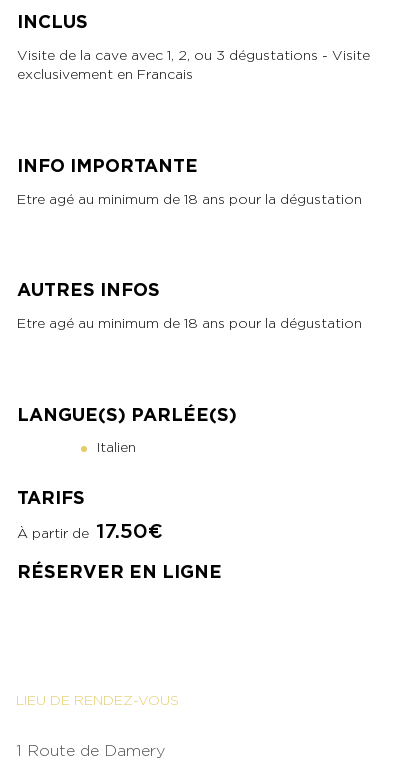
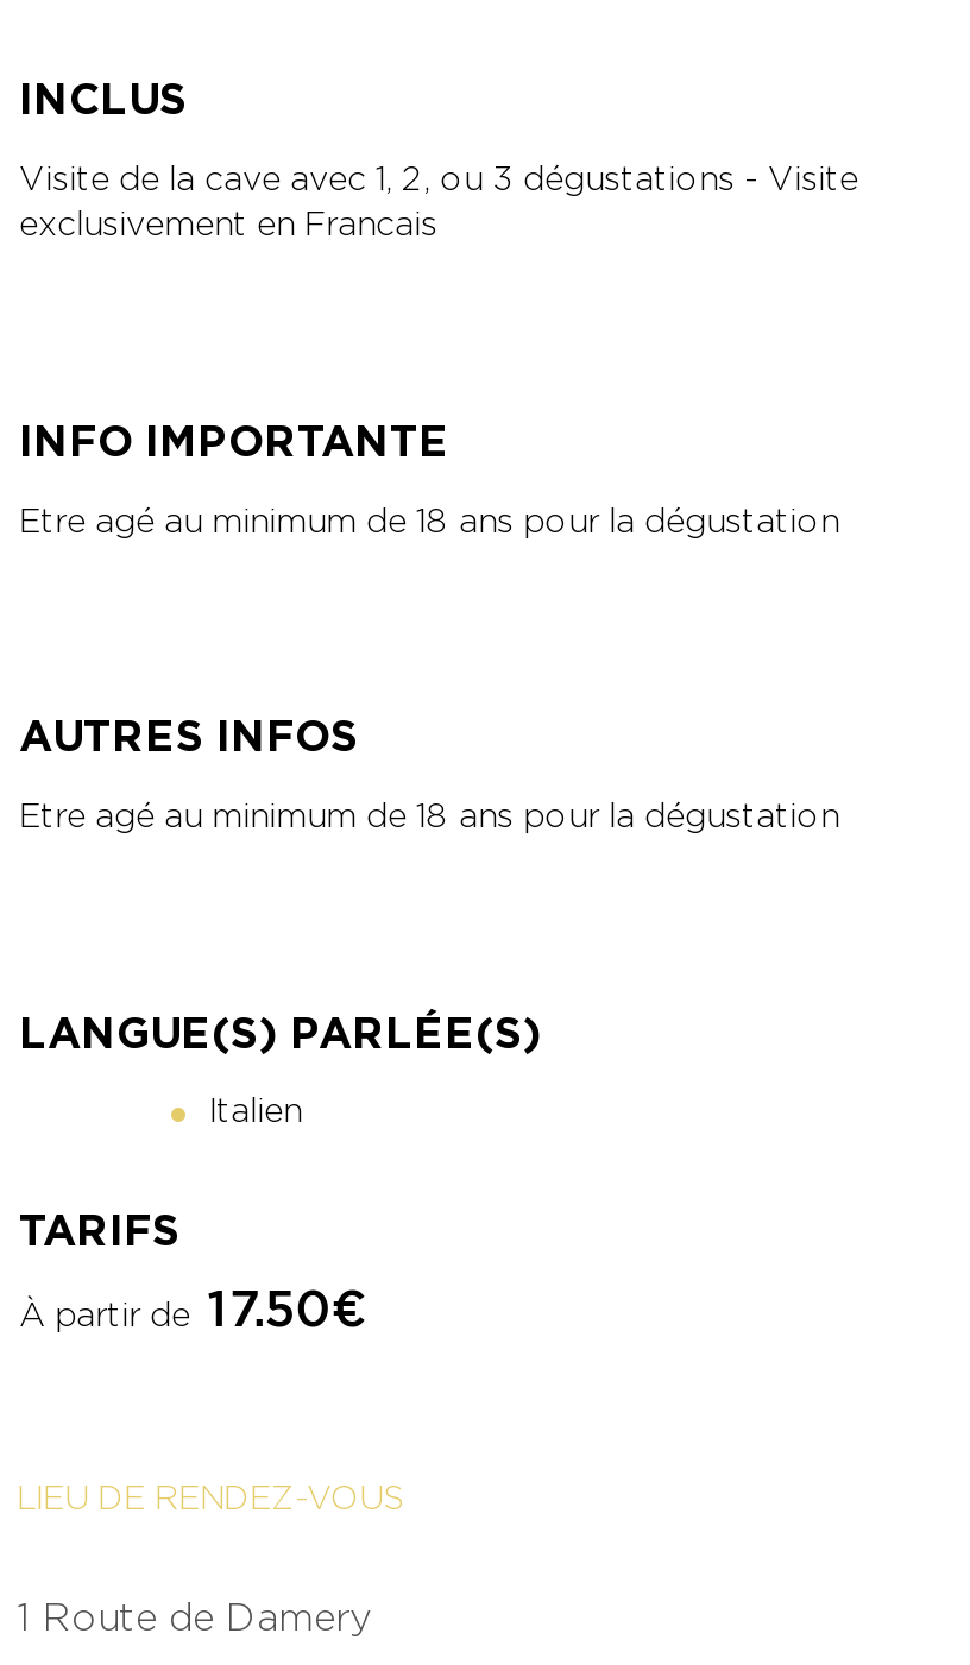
[17,561,222,582] RÉSERVER EN LIGNE -> none

